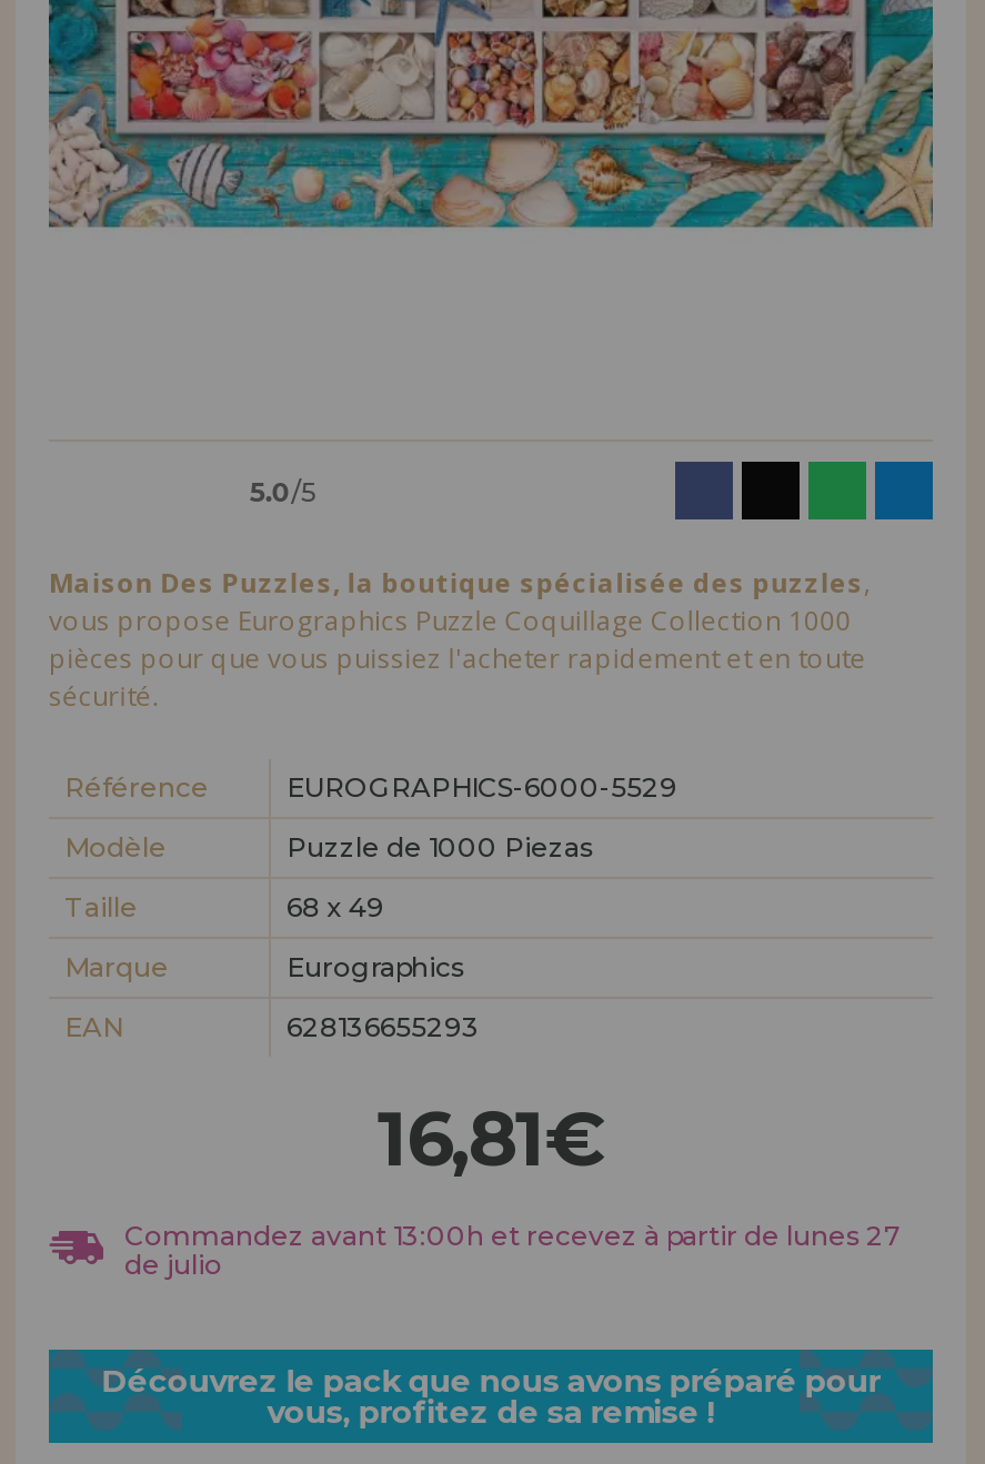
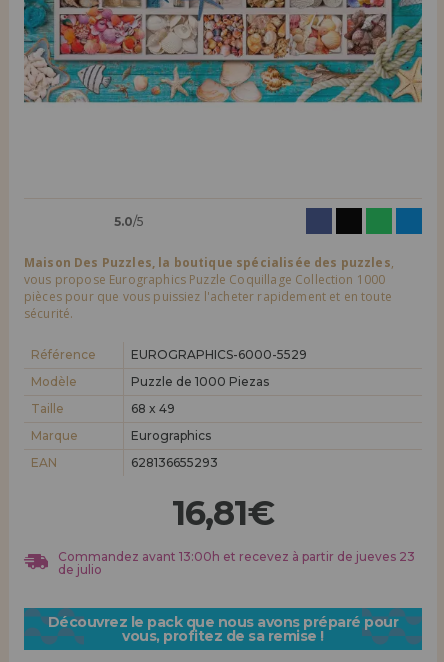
[124,1219,902,1252] Commandez avant 13:00h et recevez à partir de lunes 27 -> [58,549,415,564] Commandez avant 13:00h et recevez à partir de jueves 23

